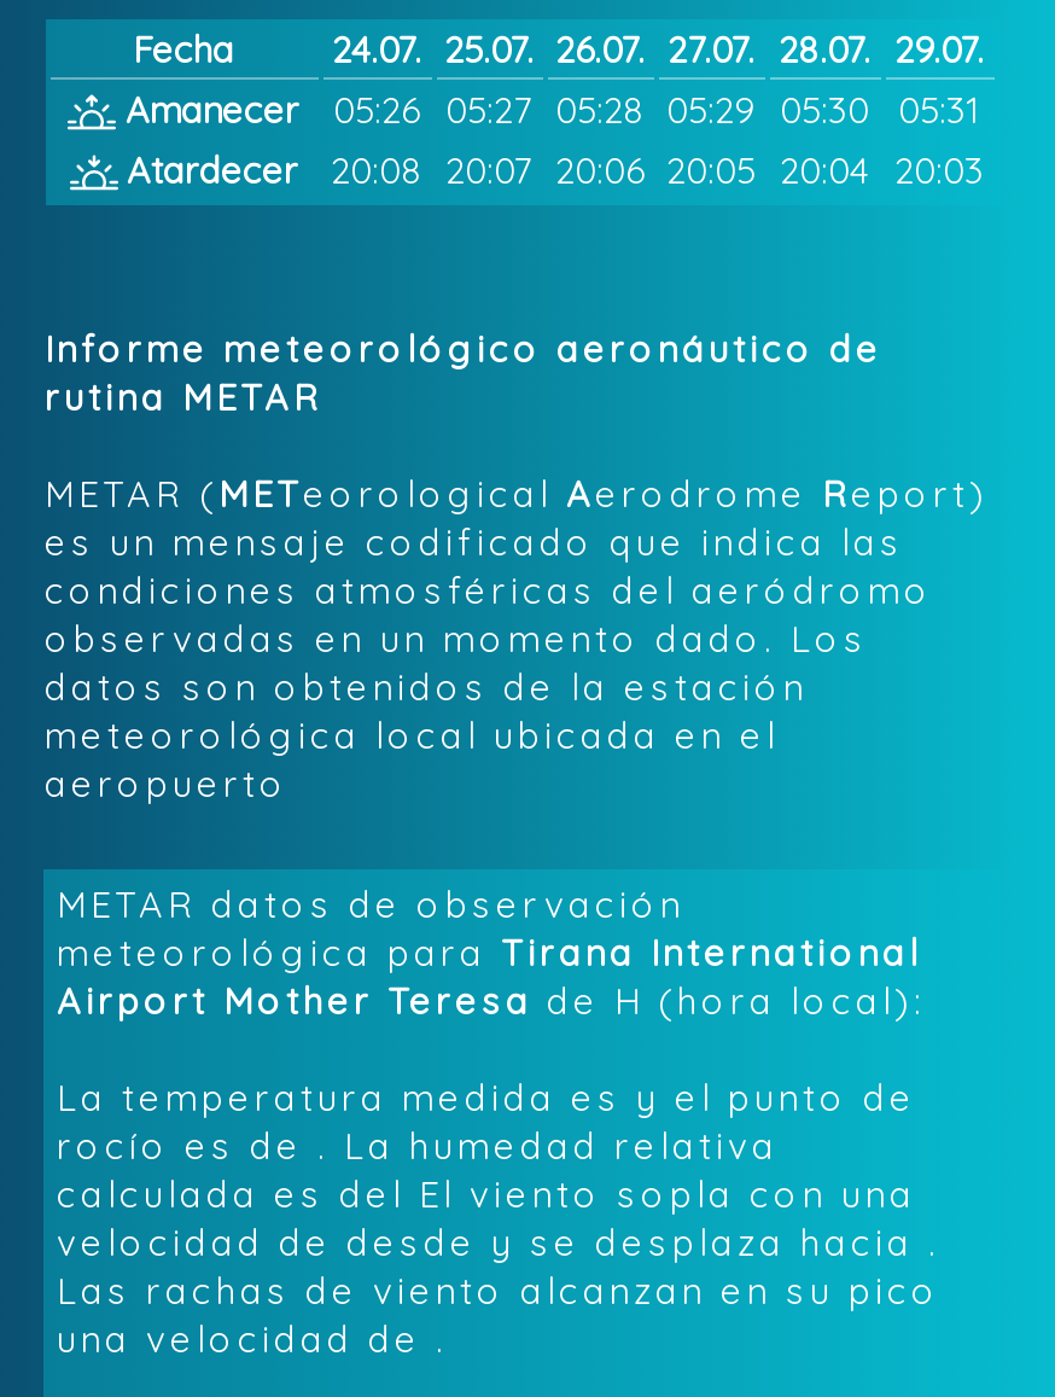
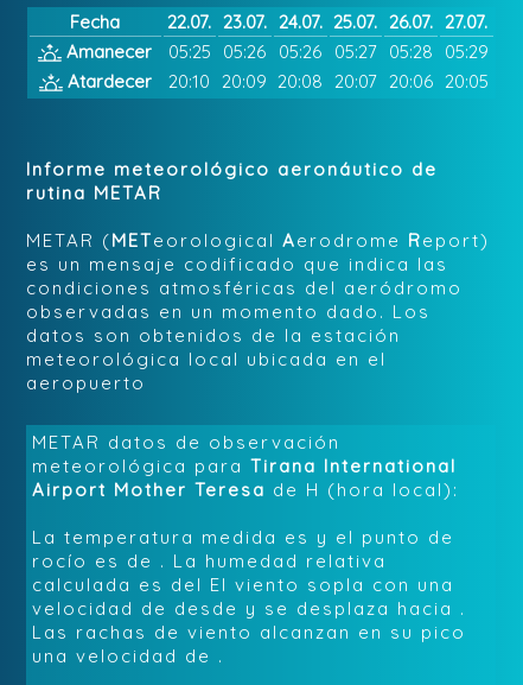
[332,28,984,73] 24.07. 25.07. 26.07. 27.07. 28.07. 29.07. -> [167,11,487,34] 22.07. 23.07. 24.07. 25.07. 26.07. 27.07.
[333,88,980,134] 05:26 05:27 05:28 05:29 05:30 | 05:31 -> [168,41,488,63] 05:25 05:26 05:26 05:27 05:28 05:29
[117,148,984,194] Atardecer 20:08 20:07 20:06 20:05 20:04 20:03 -> [62,71,488,93] Atardecer 20:10 20:09 20:08 20:07 20:06 20:05

